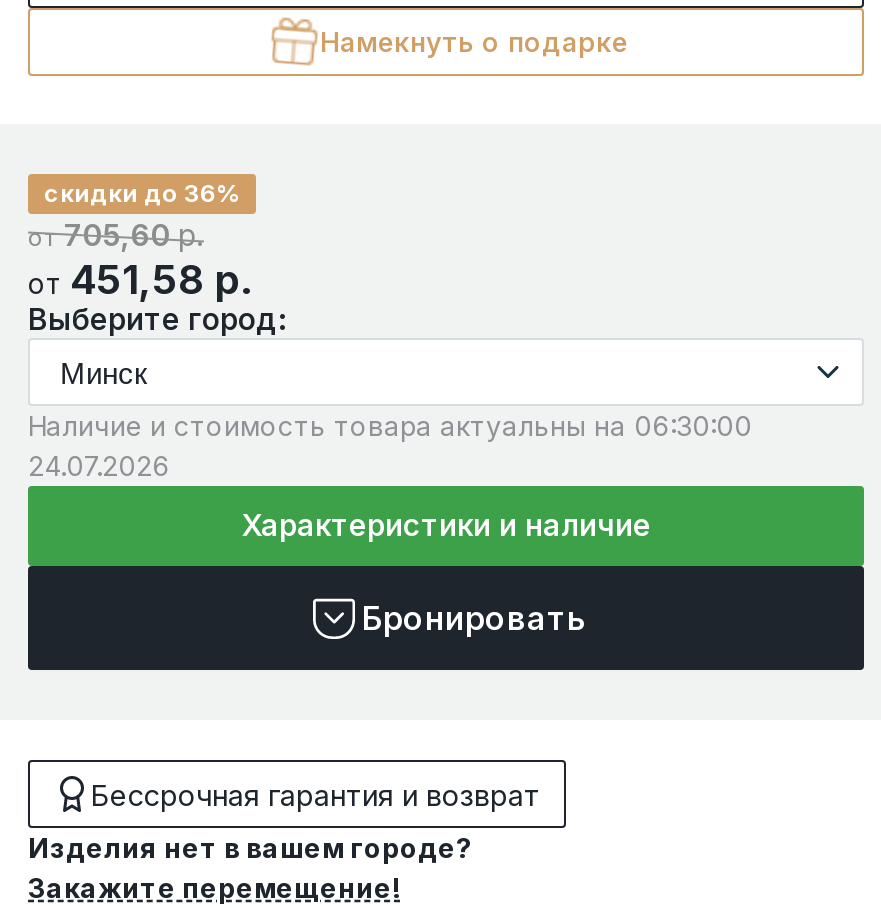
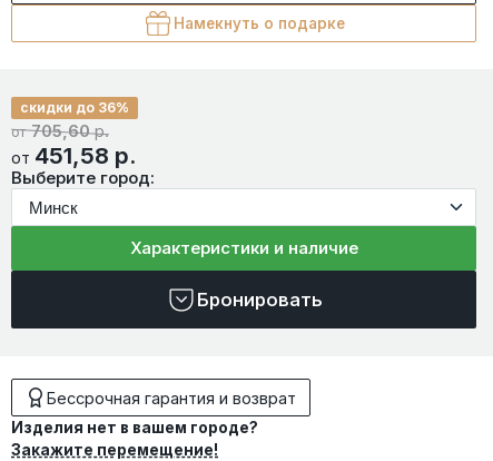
[28,410,752,482] Наличие и стоимость товара актуальны на 06:30:00 | 24.07.2026 -> none

